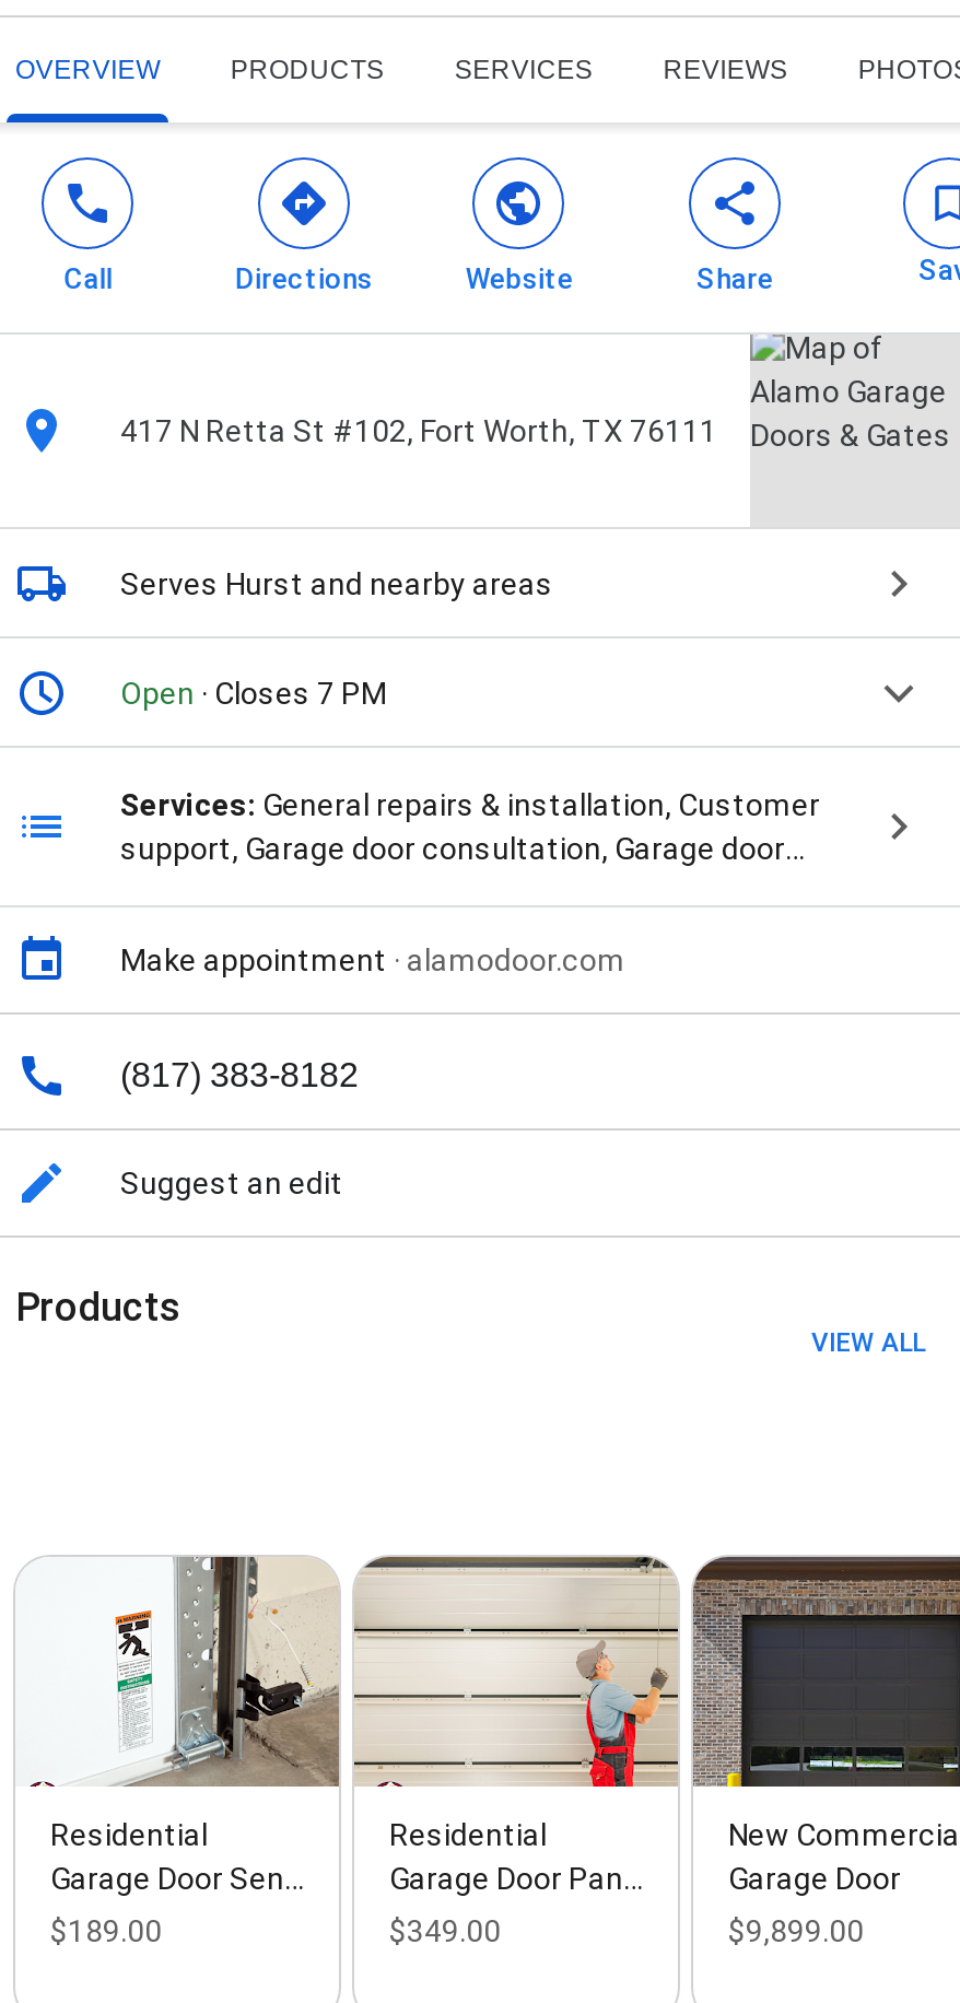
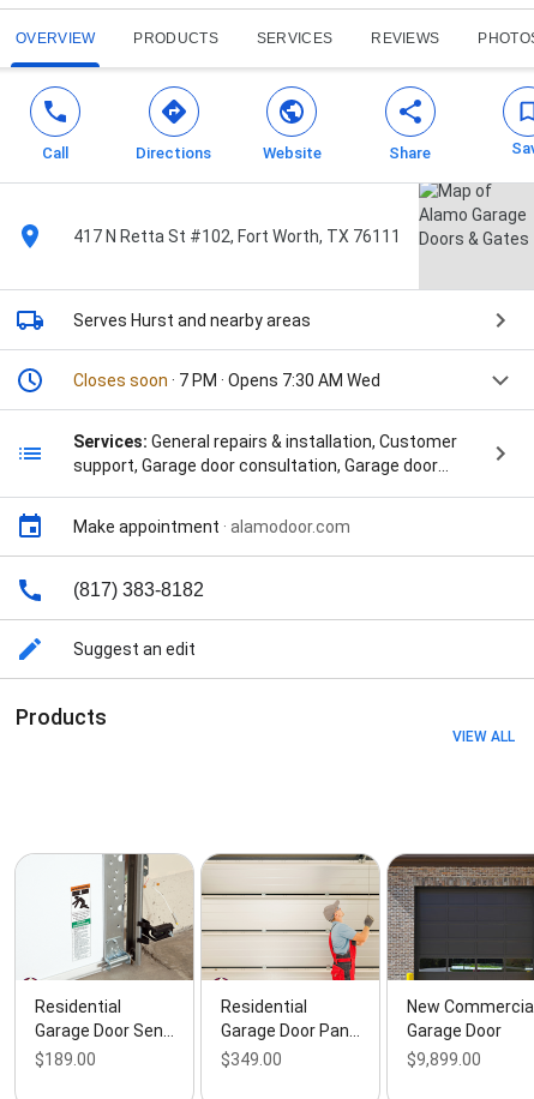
[120,676,387,711] Open · Closes 7 PM -> [73,371,380,390] Closes soon · 7 PM · Opens 7:30 AM Wed

